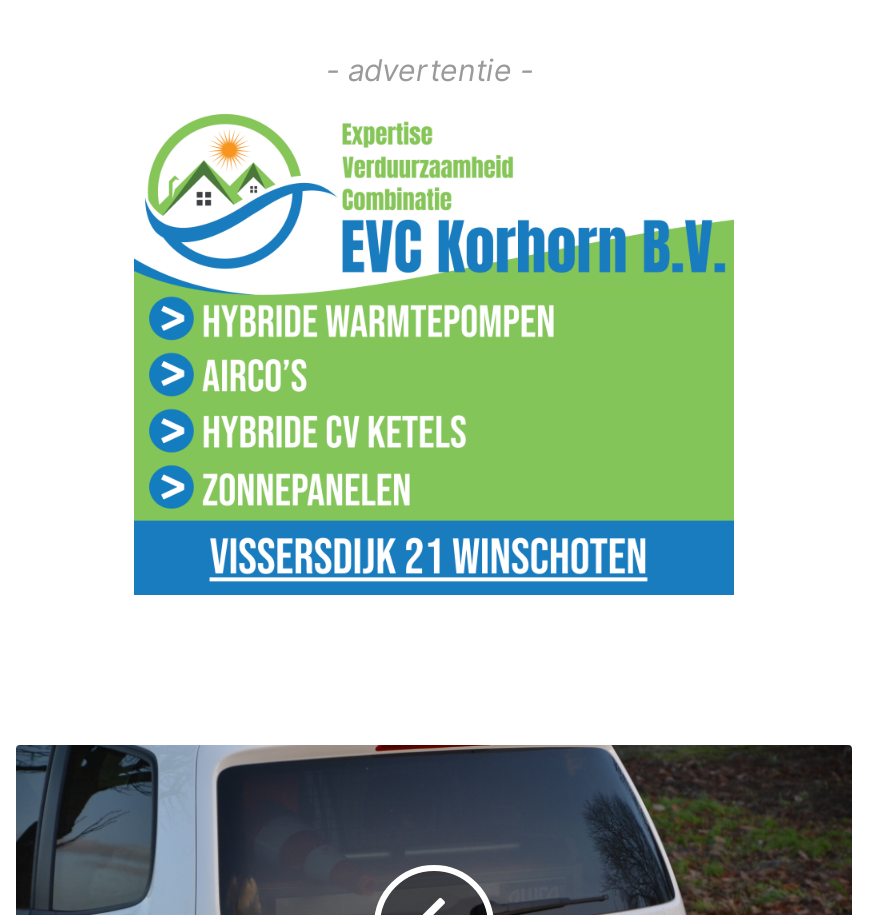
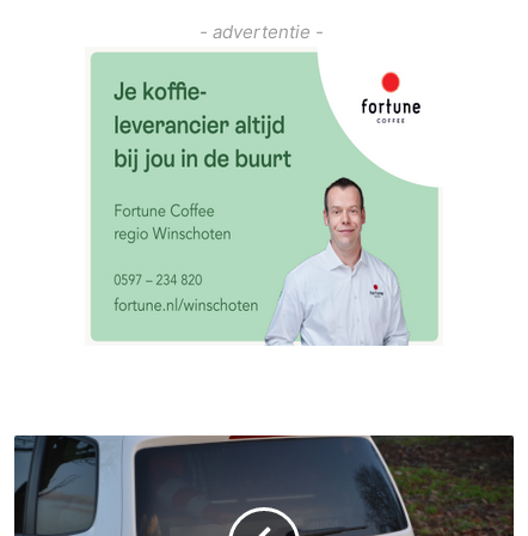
[132,107,736,597] [image] -> [85,51,443,347] [image]

